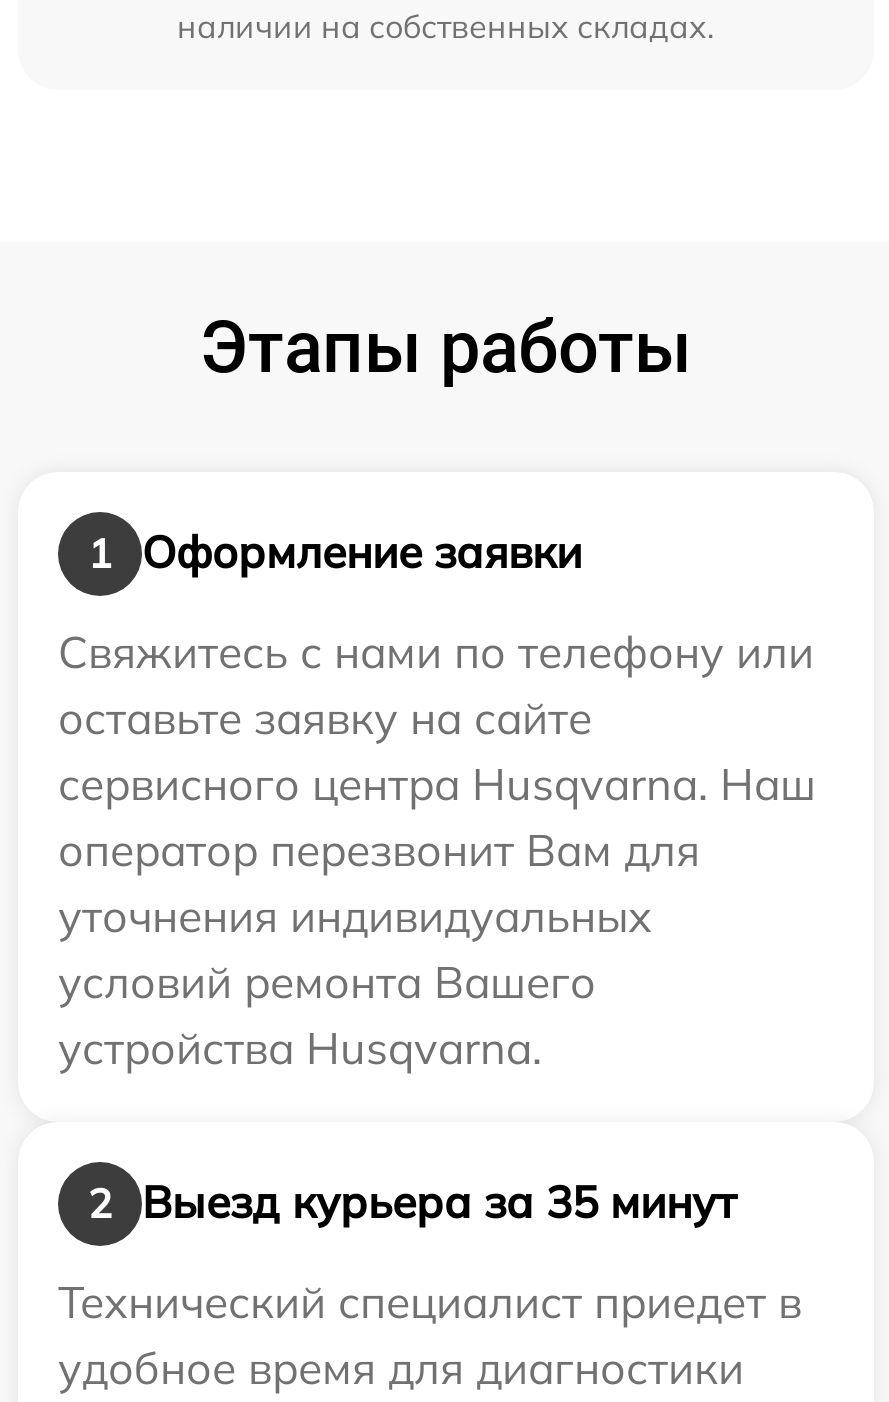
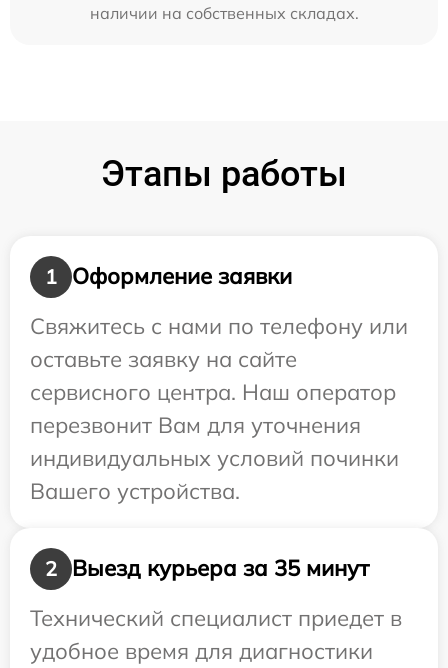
[58,755,816,1075] сервисного центра Husqvarna. Наш | оператор перезвонит Вам для | уточнения индивидуальных | условий ремонта Вашего | устройства Husqvarna. -> [30,378,399,505] сервисного центра. Наш оператор | перезвонит Вам для уточнения | индивидуальных условий починки | Вашего устройства.

